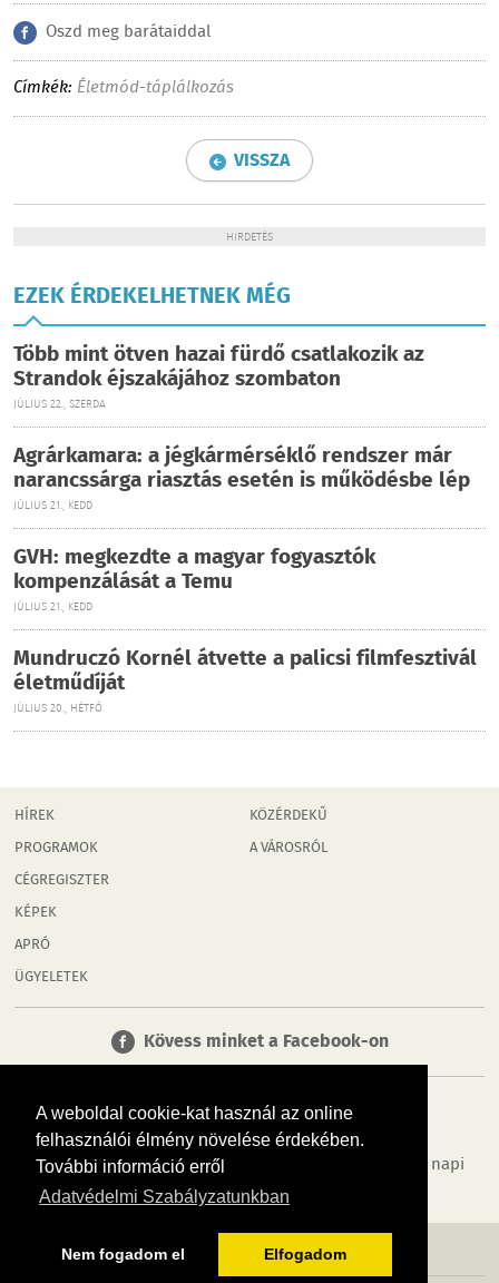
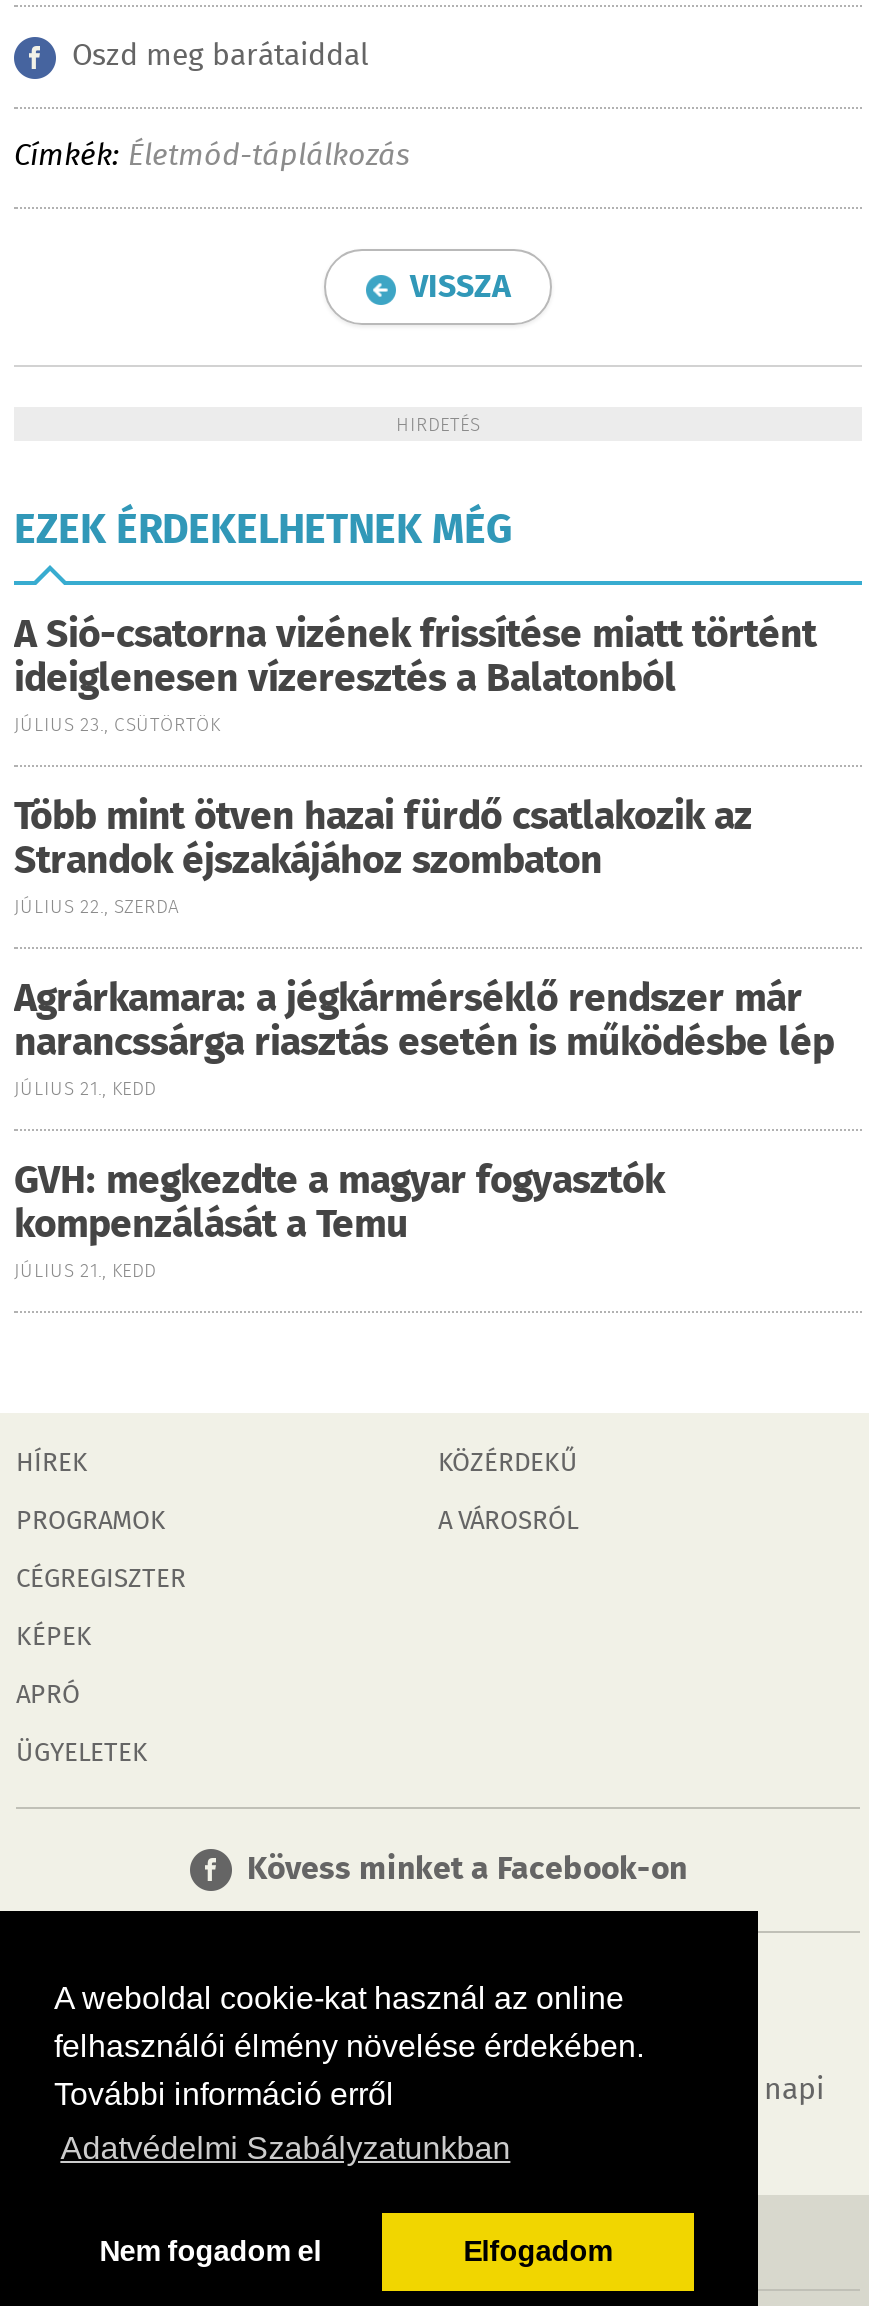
none -> [14,607,816,741] A Sió-csatorna vizének frissítése miatt történt | ideiglenesen vízeresztés a Balatonból | JÚLIUS 23., CSÜTÖRTÖK
moved [13,339,470,616] -> [14,789,834,1287]: Több mint ötven hazai fürdő csatlakozik az | Strandok éjszakájához szombaton | JÚLIUS 22., SZERDA | ... | kompenzálását a Temu | JÚLIUS 21., KEDD
[13,643,477,717] Mundruczó Kornél átvette a palicsi filmfesztivál | életműdíját | JÚLIUS 20., HÉTFŐ -> none

